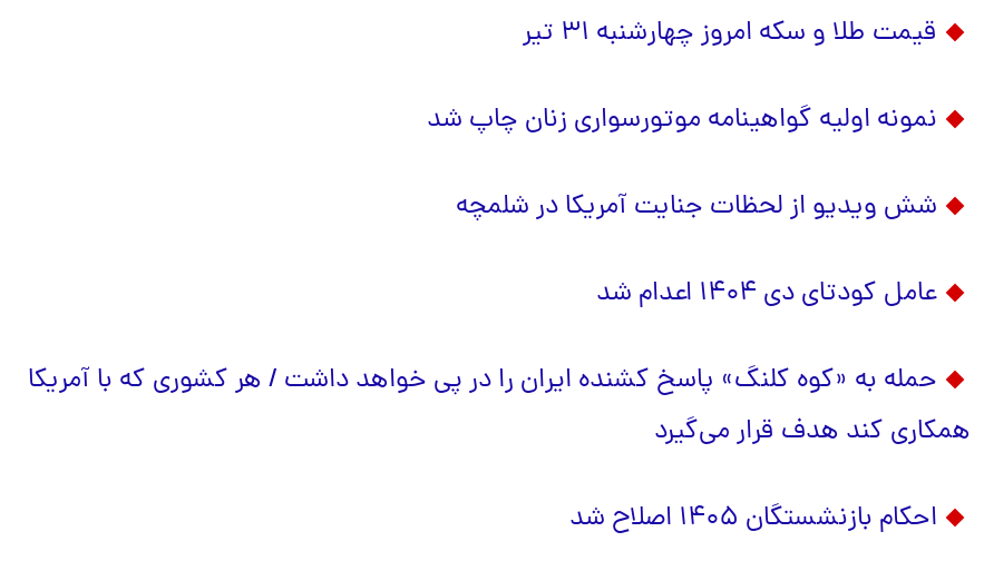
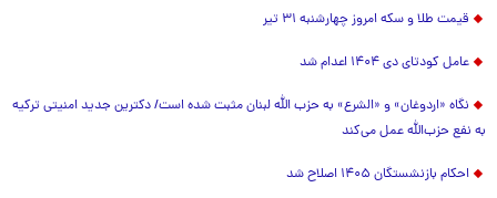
[427,102,937,228] نمونه اولیه گواهینامه موتورسواری زنان چاپ شد | شش ویدیو از لحظات جنایت آمریکا در شلمچه -> none
[28,362,971,453] حمله به «کوه کلنگ» پاسخ کشنده ایران را در پی خواهد داشت / هر کشوری که با آمریکا | همکاری کند هدف قرار می‌گیرد -> [12,96,486,141] نگاه «اردوغان» و «الشرع» به حزب الله لبنان مثبت شده است/ دکترین جدید امنیتی ترکیه | به نفع حزب‌الله عمل می‌کند

